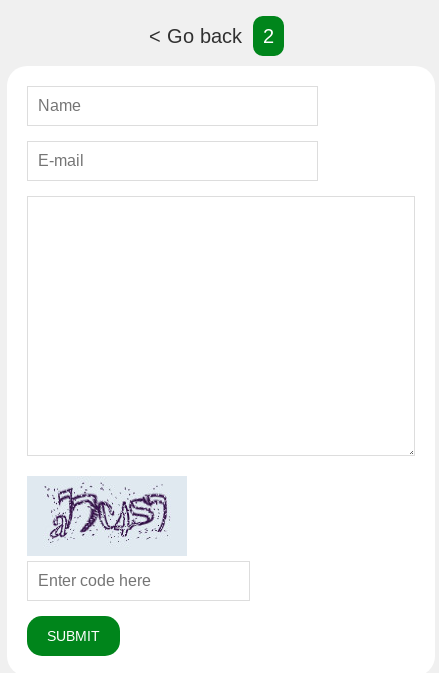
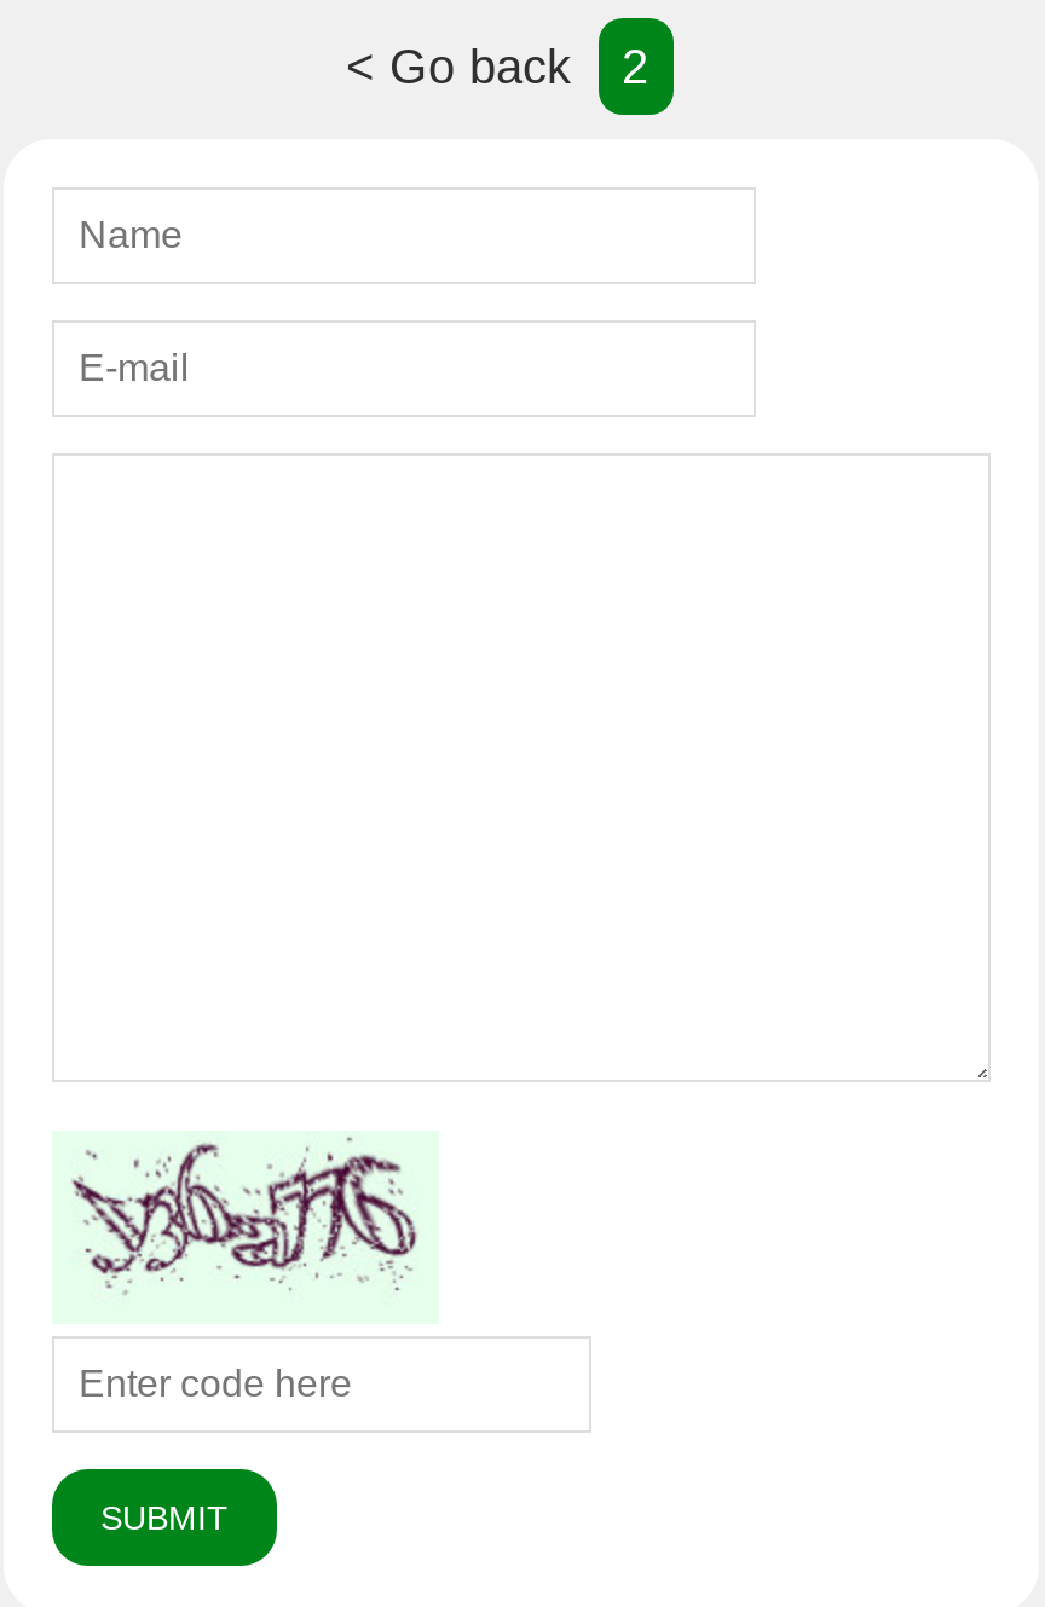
[36,481,177,544] [image] -> [71,1138,417,1290] [image]

